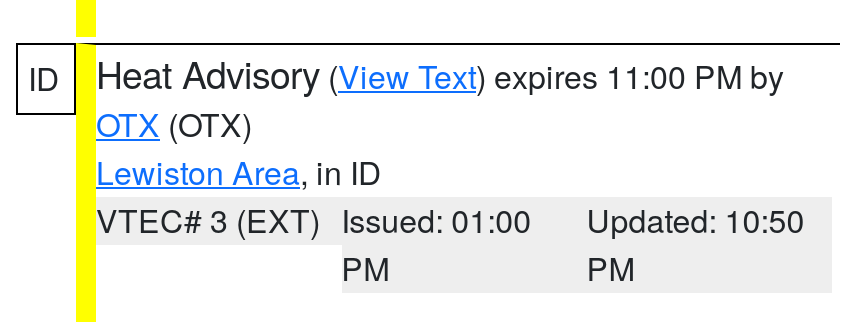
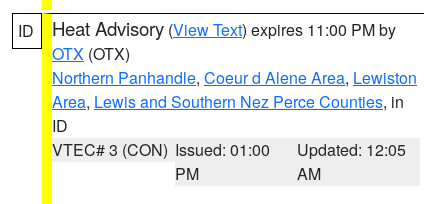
[96,149,531,243] Lewiston Area, in ID | VTEC# 3 (EXT) Issued: 01:00 -> [52,66,417,161] Northern Panhandle, Coeur d Alene Area, Lewiston | Area, Lewis and Southern Nez Perce Counties, in | ID | VTEC# 3 (CON) Issued: 01:00
[586,197,804,291] Updated: 10:50 | PM -> [297,138,406,185] Updated: 12:05 | AM

